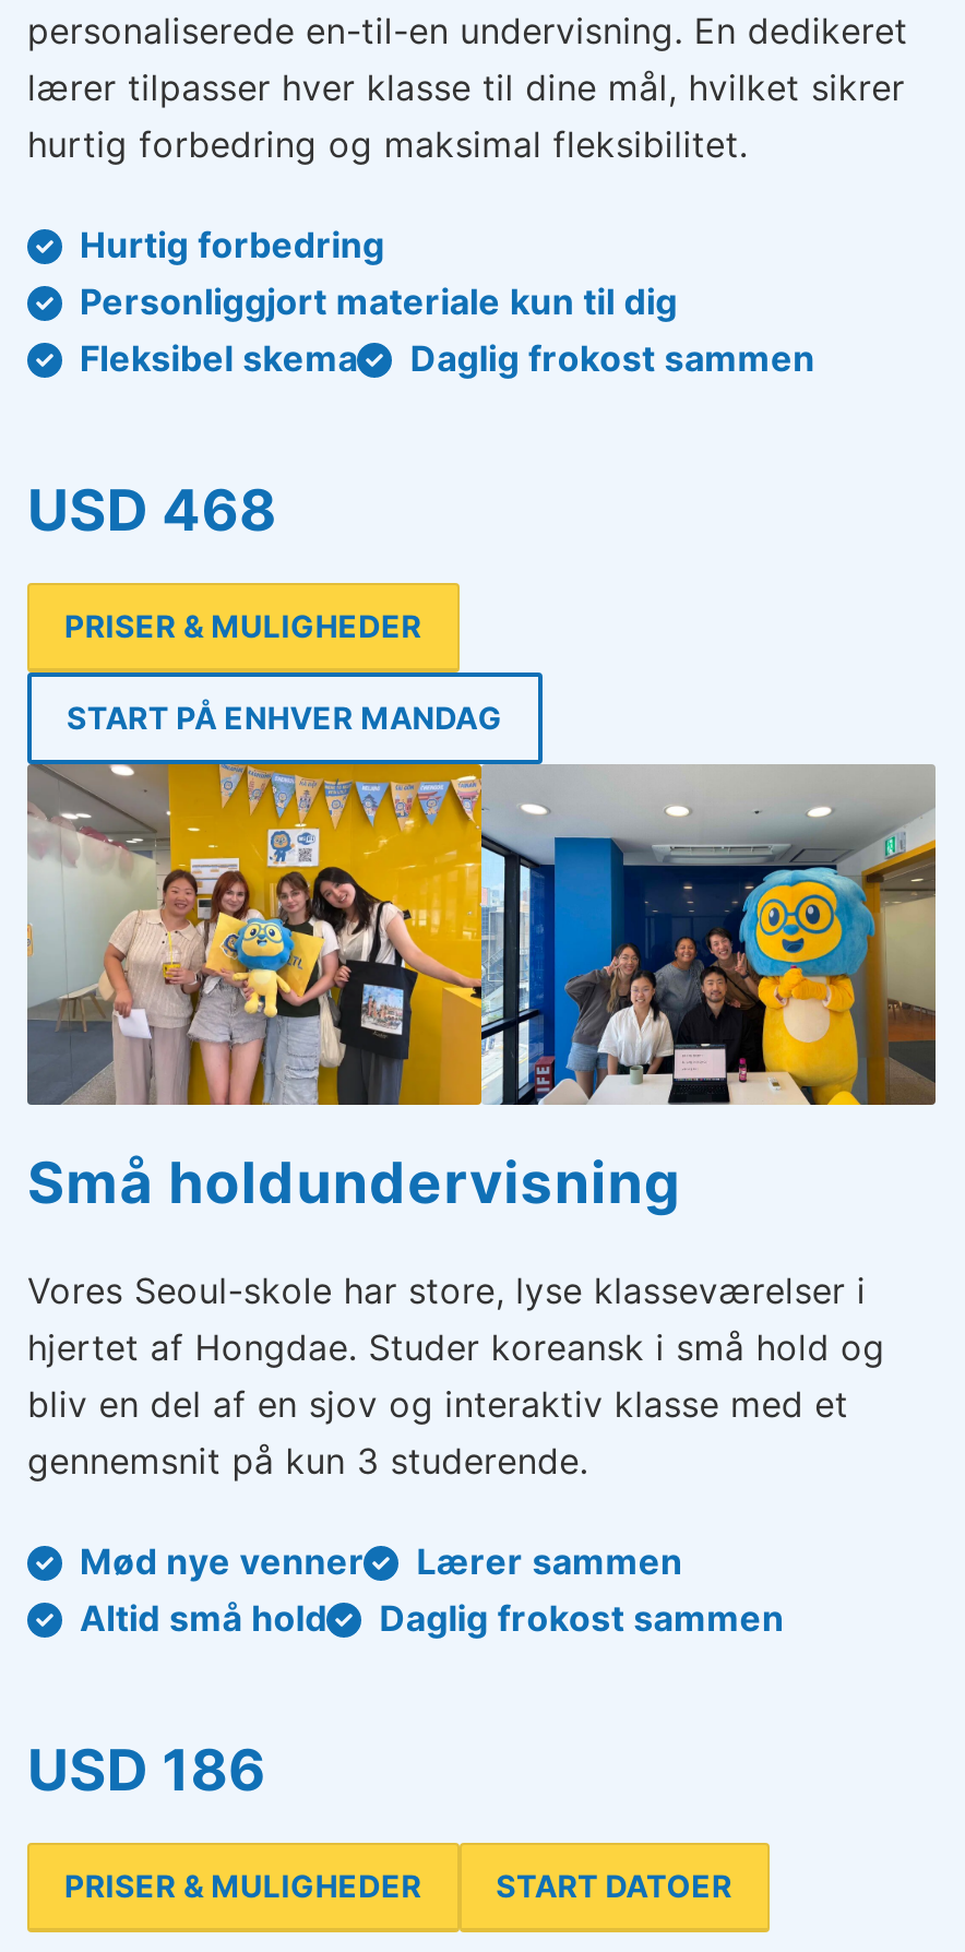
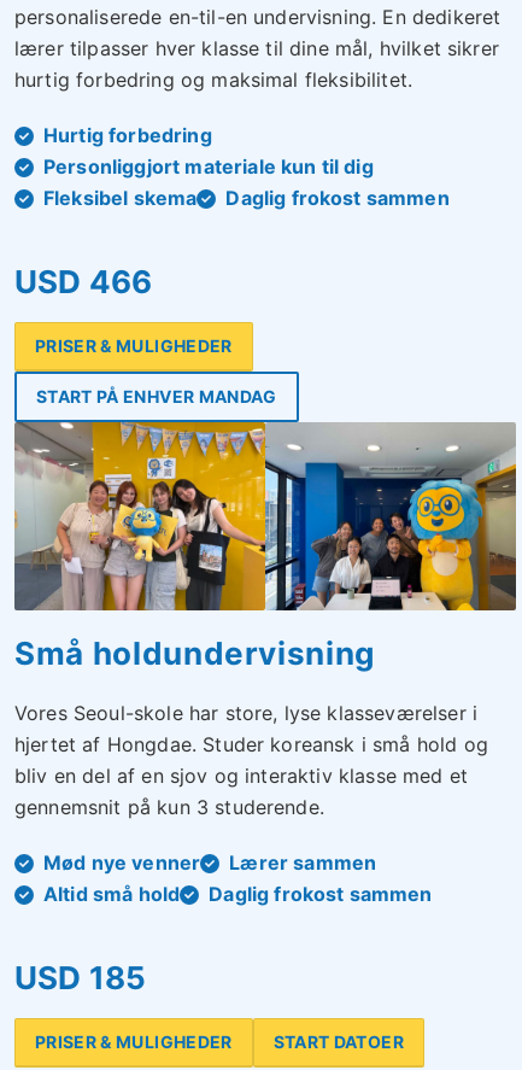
[27,477,276,545] USD 468 -> [14,263,152,301] USD 466
[27,1737,265,1804] USD 186 -> [14,960,146,997] USD 185

